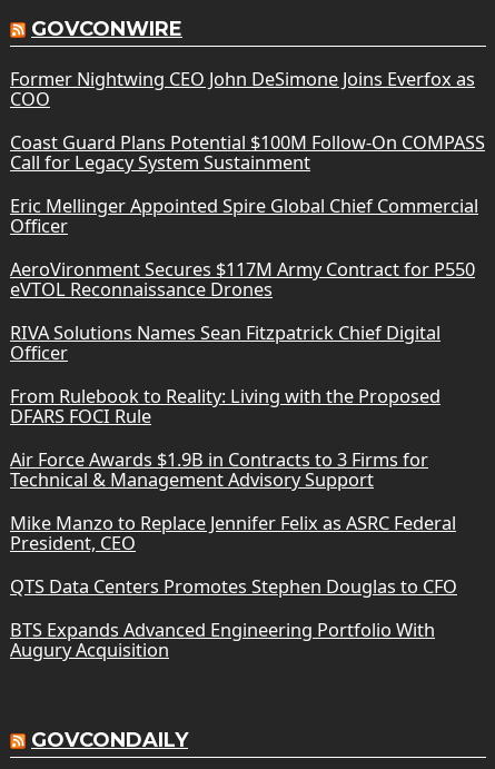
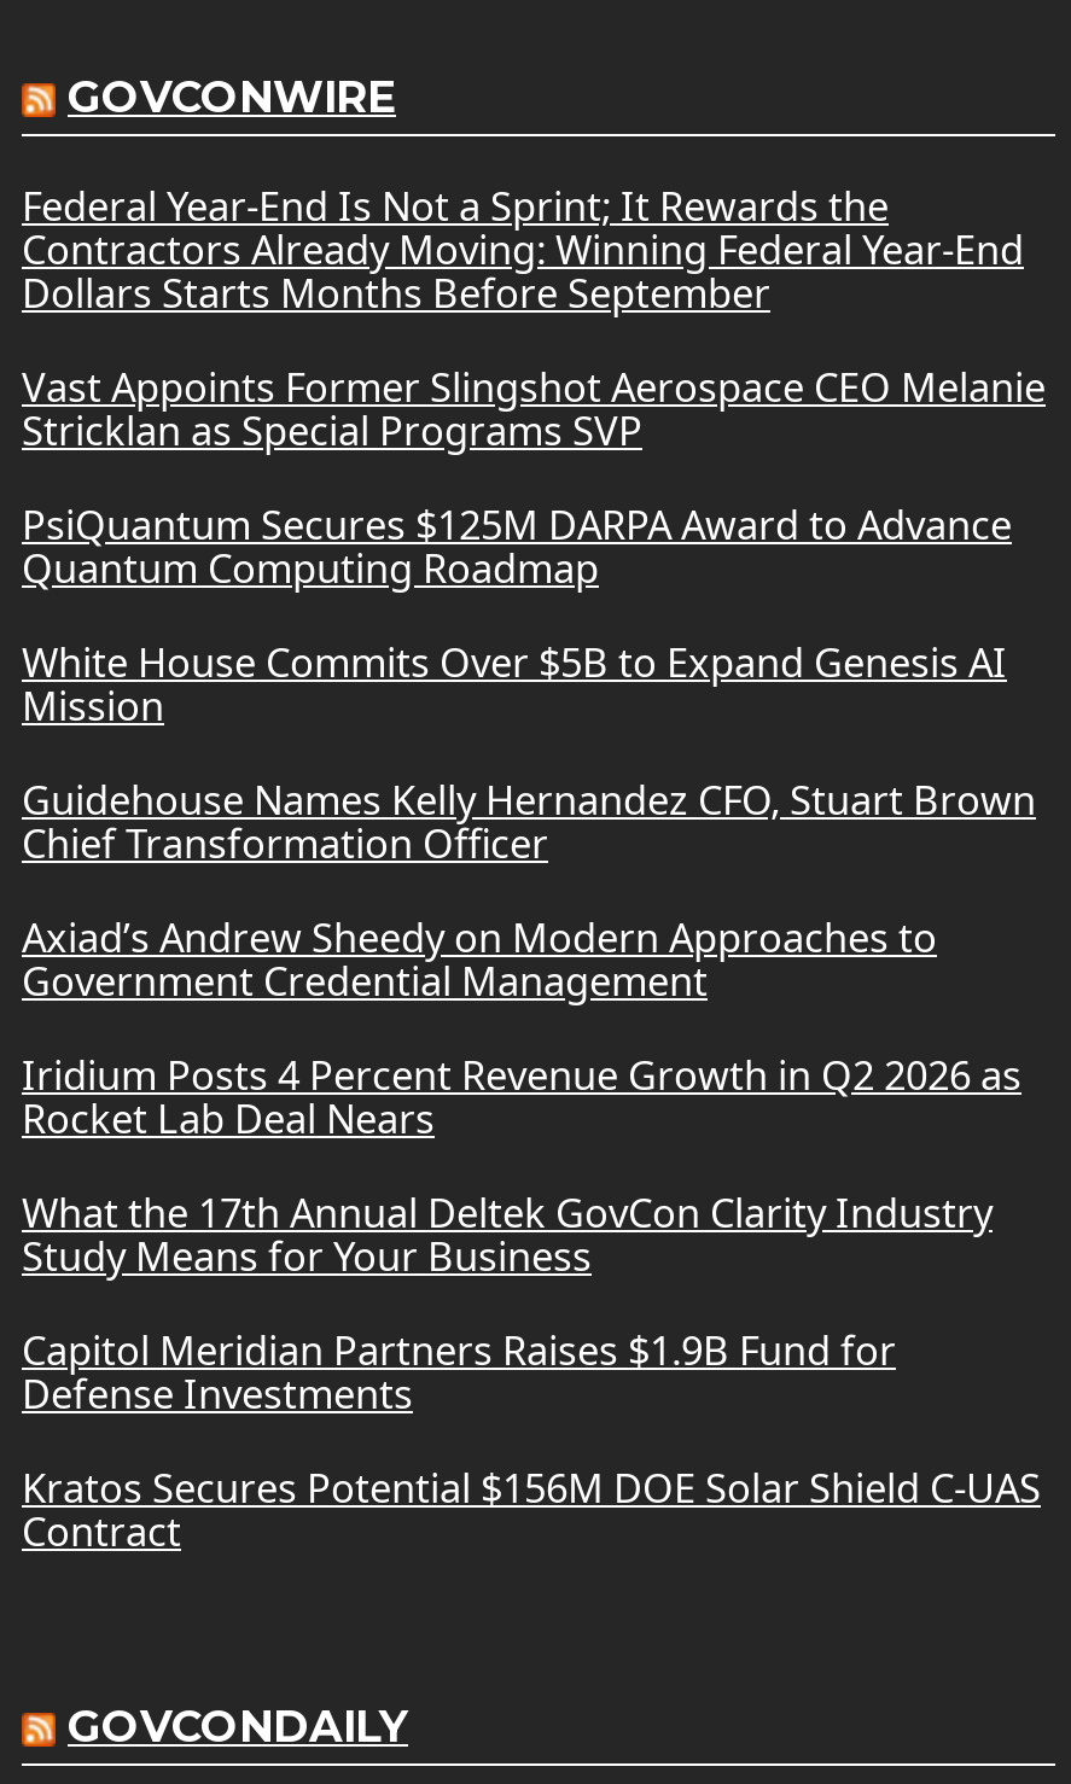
[10,67,475,111] Former Nightwing CEO John DeSimone Joins Everfox as | COO -> [22,180,1024,320] Federal Year-End Is Not a Sprint; It Rewards the | Contractors Already Moving: Winning Federal Year-End | Dollars Starts Months Before September
[10,130,485,175] Coast Guard Plans Potential $100M Follow-On COMPASS | Call for Legacy System Sustainment -> [22,361,1046,457] Vast Appoints Former Slingshot Aerospace CEO Melanie | Stricklan as Special Programs SVP
[10,194,478,238] Eric Mellinger Appointed Spire Global Chief Commercial | Officer -> [22,498,1012,595] PsiQuantum Secures $125M DARPA Award to Advance | Quantum Computing Roadmap
[10,257,475,301] AeroVironment Secures $117M Army Contract for P550 | eVTOL Reconnaissance Drones -> [22,636,1007,732] White House Commits Over $5B to Expand Genesis AI | Mission
[10,320,440,365] RIVA Solutions Names Sean Fitzpatrick Chief Digital | Officer -> [22,773,1036,870] Guidehouse Names Kelly Hernandez CFO, Stuart Brown | Chief Transformation Officer
[10,384,440,428] From Rulebook to Reality: Living with the Proposed | DFARS FOCI Rule -> [22,911,937,1008] Axiad’s Andrew Sheedy on Modern Approaches to | Government Credential Management
[10,447,428,492] Air Force Awards $1.9B in Contracts to 3 Firms for | Technical & Management Advisory Support -> [22,1049,1021,1145] Iridium Posts 4 Percent Revenue Growth in Q2 2026 as | Rocket Lab Deal Nears
[10,511,456,555] Mike Manzo to Replace Jennifer Felix as ASRC Federal | President, CEO -> [22,1186,993,1283] What the 17th Annual Deltek GovCon Clarity Industry | Study Means for Your Business
[10,574,457,599] QTS Data Centers Promotes Stephen Douglas to CFO -> [22,1324,896,1420] Capitol Meridian Partners Raises $1.9B Fund for | Defense Investments
[10,618,435,662] BTS Expands Advanced Engineering Portfolio With | Augury Acquisition -> [22,1461,1041,1558] Kratos Secures Potential $156M DOE Solar Shield C-UAS | Contract

